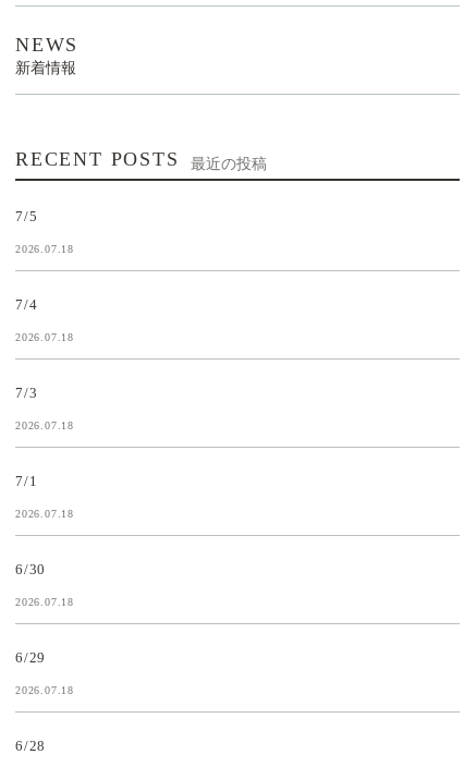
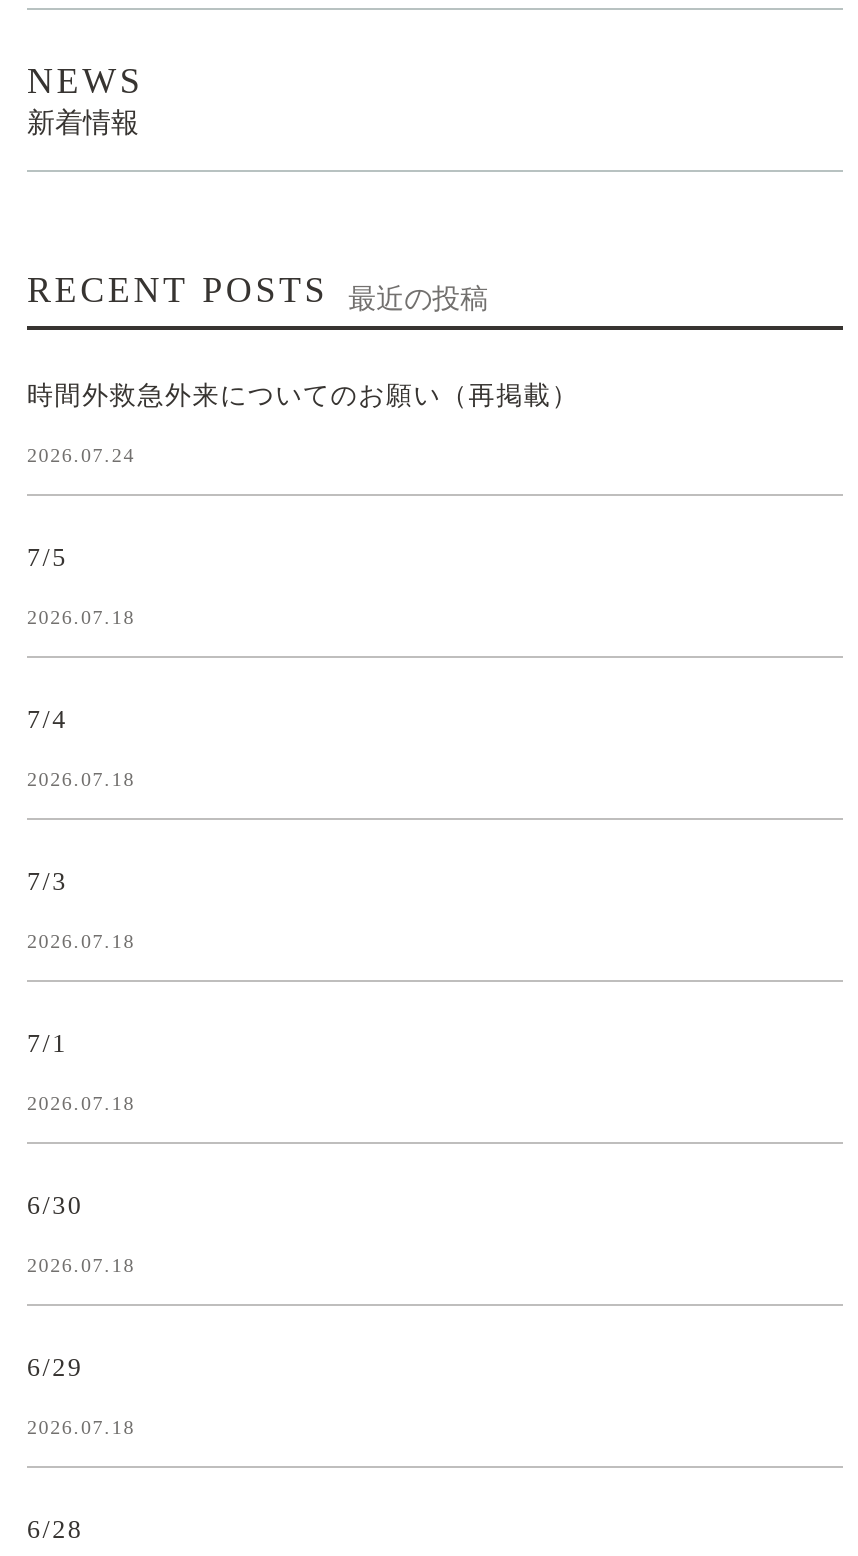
none -> [27,381,579,467] 時間外救急外来についてのお願い（再掲載） | 2026.07.24

